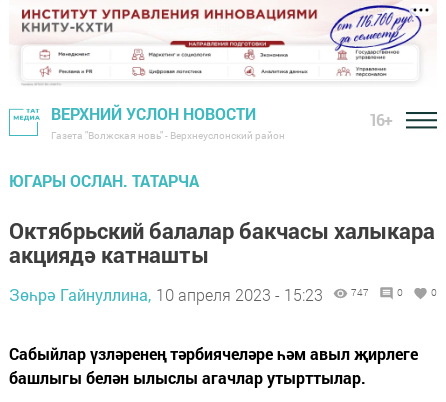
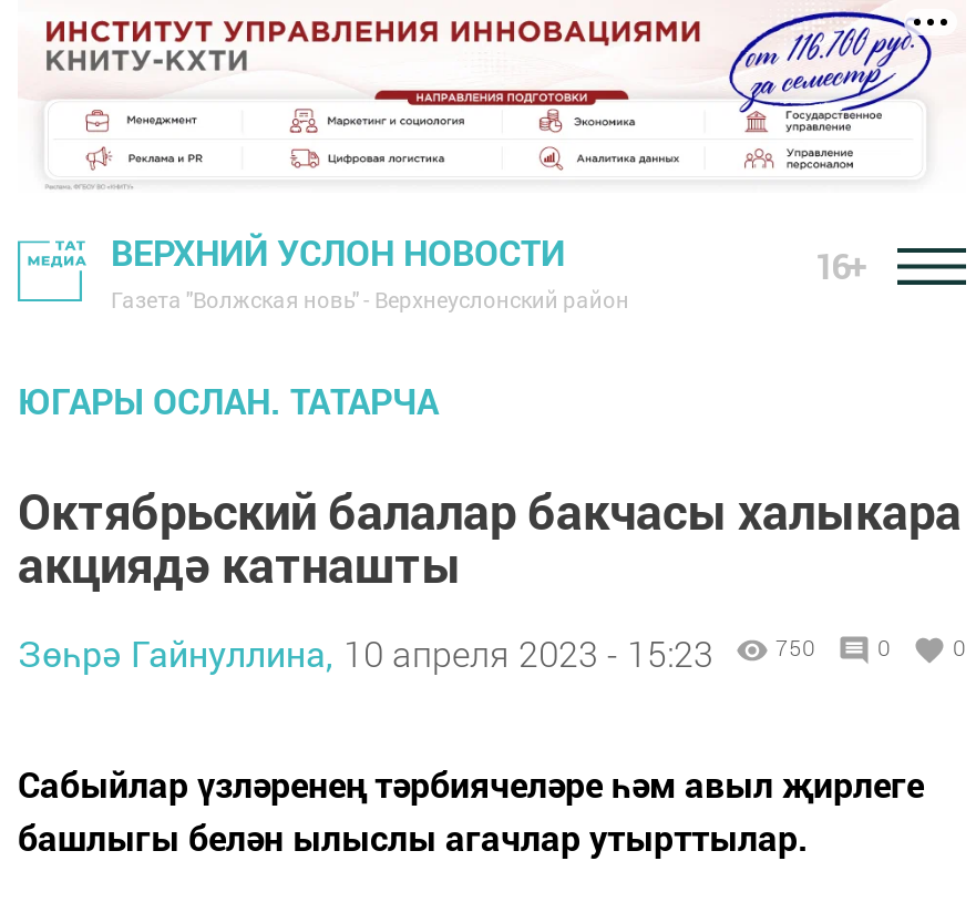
[351,286,369,299] 747 -> [775,635,815,663] 750

